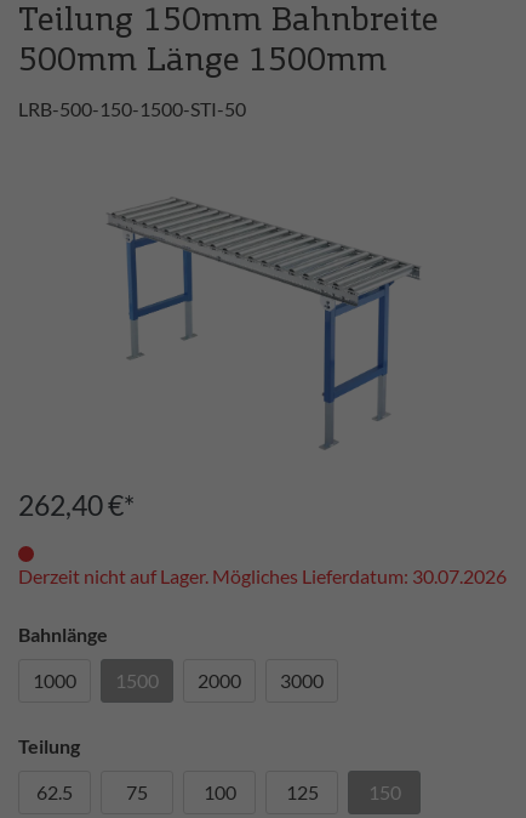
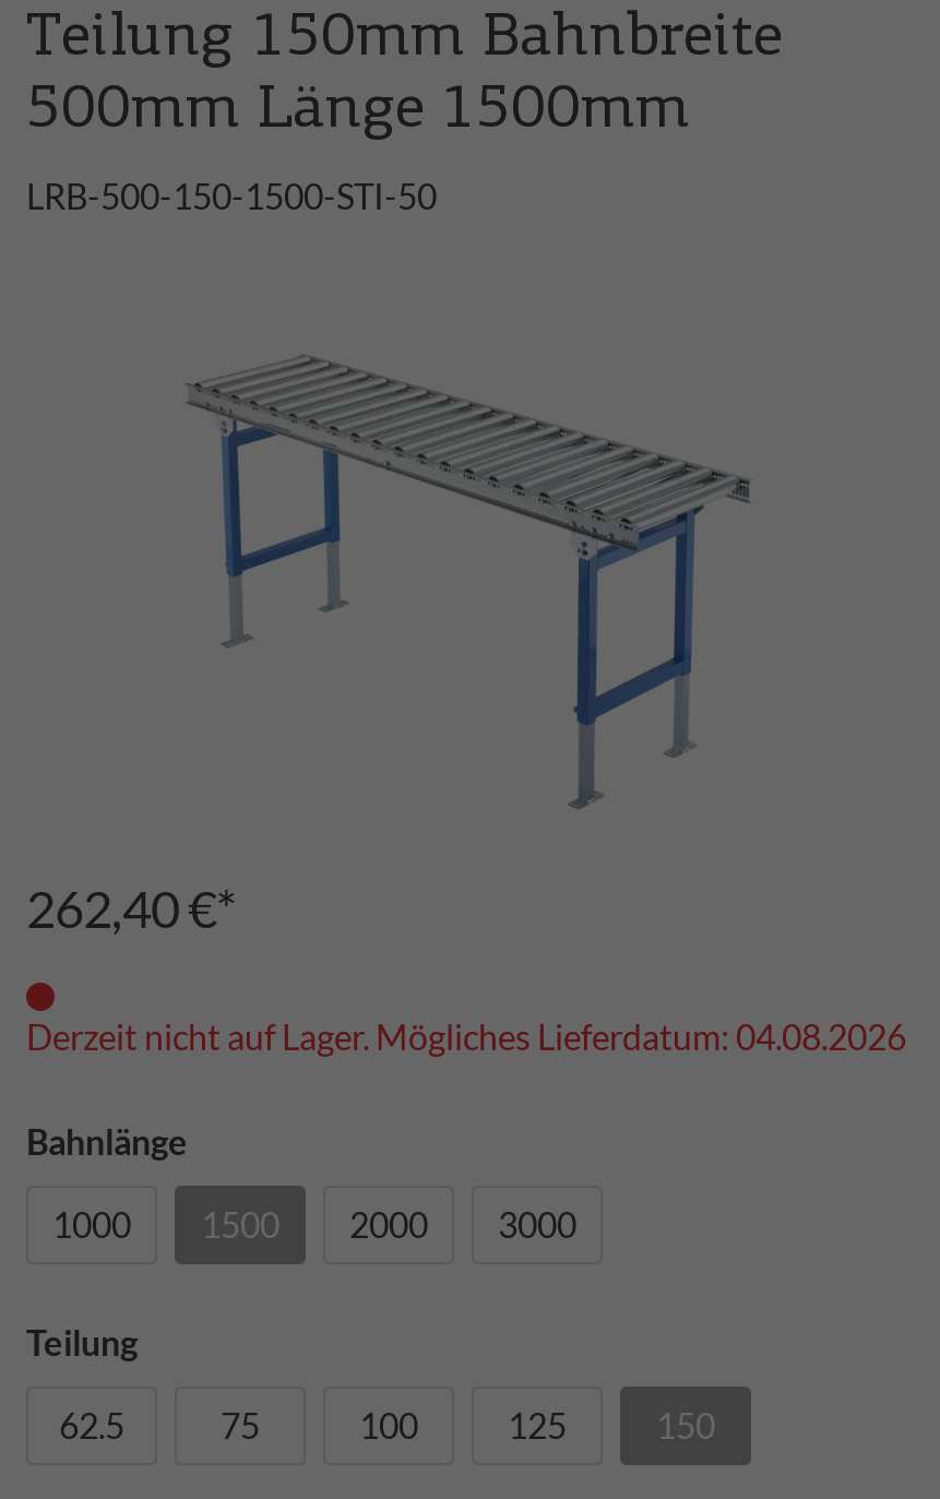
[18,564,507,587] Derzeit nicht auf Lager. Mögliches Lieferdatum: 30.07.2026 -> [26,1015,906,1057] Derzeit nicht auf Lager. Mögliches Lieferdatum: 04.08.2026

